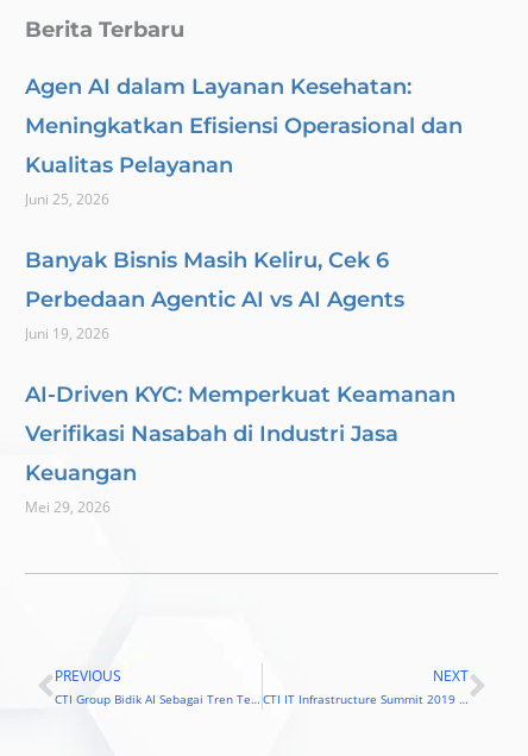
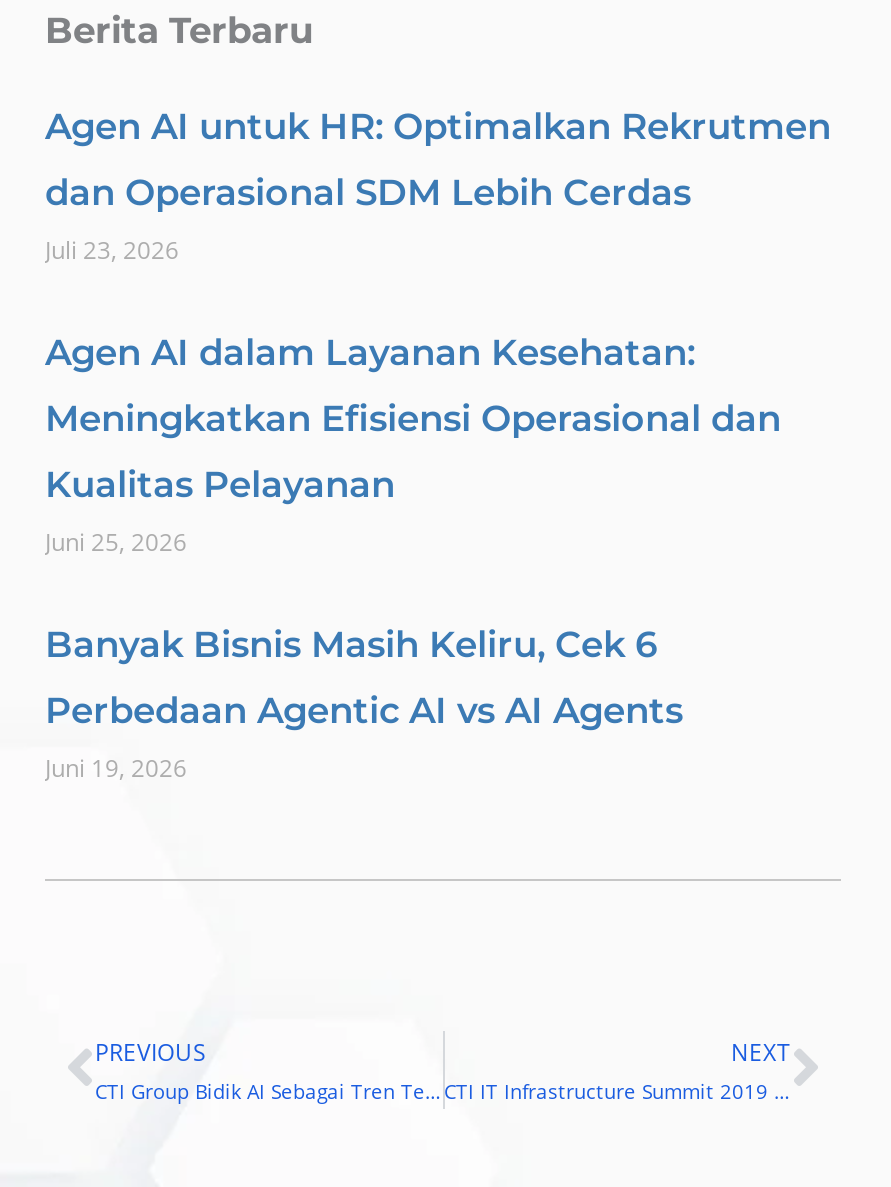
none -> [45,106,831,268] Agen AI untuk HR: Optimalkan Rekrutmen | dan Operasional SDM Lebih Cerdas | Juli 23, 2026
moved [25,74,463,344] -> [45,332,781,786]: Agen AI dalam Layanan Kesehatan: | Meningkatkan Efisiensi Operasional dan | Kualitas Pelayanan | Juni 25, 2026 | Banyak Bisnis Masih Keliru, Cek 6 | Perbedaan Agentic AI vs AI Agents | Juni 19, 2026
[25,382,455,518] AI-Driven KYC: Memperkuat Keamanan | Verifikasi Nasabah di Industri Jasa | Keuangan | Mei 29, 2026 -> none

